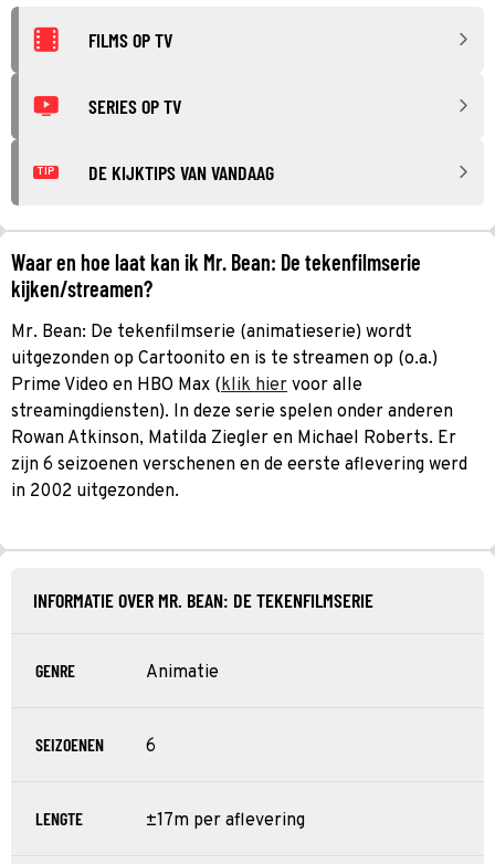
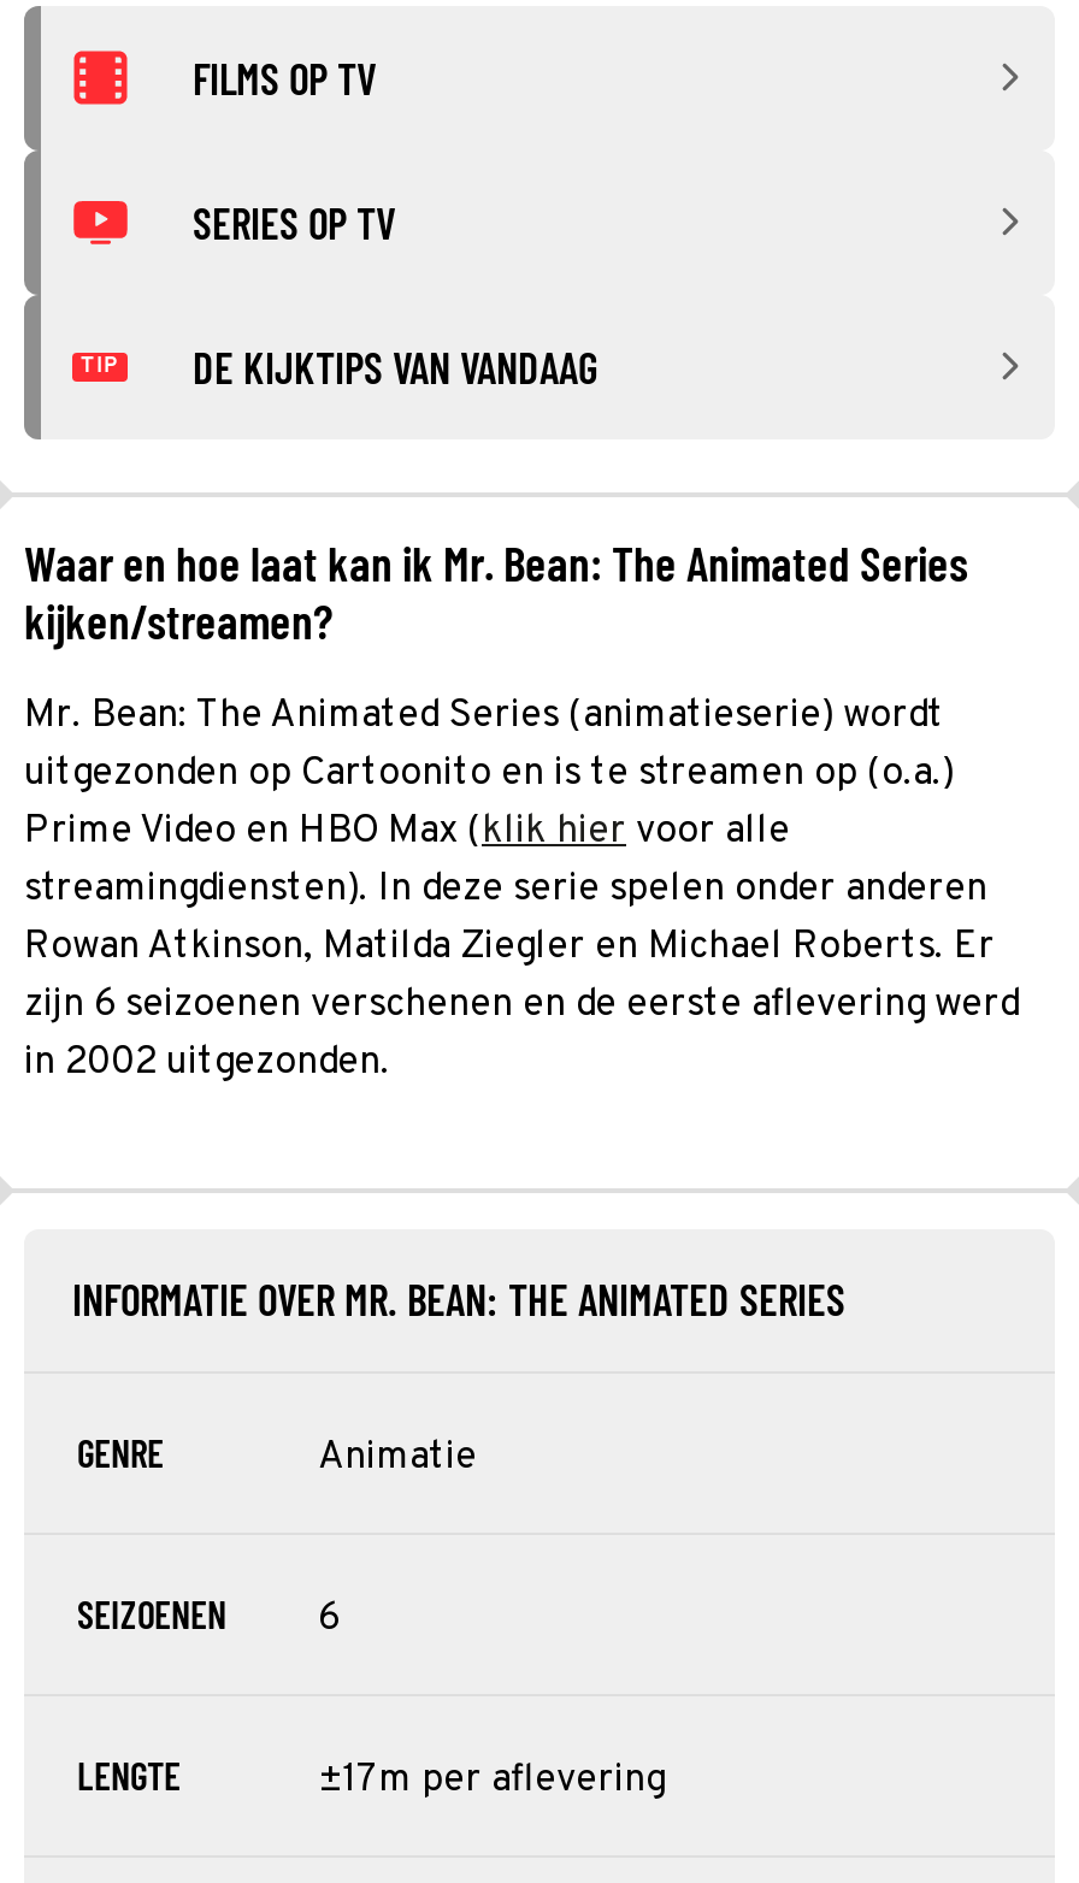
[11,248,421,275] Waar en hoe laat kan ik Mr. Bean: De tekenfilmserie -> [24,532,968,590] Waar en hoe laat kan ik Mr. Bean: The Animated Series
[11,321,412,343] Mr. Bean: De tekenfilmserie (animatieserie) wordt -> [24,691,944,739] Mr. Bean: The Animated Series (animatieserie) wordt
[33,587,373,612] INFORMATIE OVER MR. BEAN: DE TEKENFILMSERIE -> [72,1271,845,1324] INFORMATIE OVER MR. BEAN: THE ANIMATED SERIES

